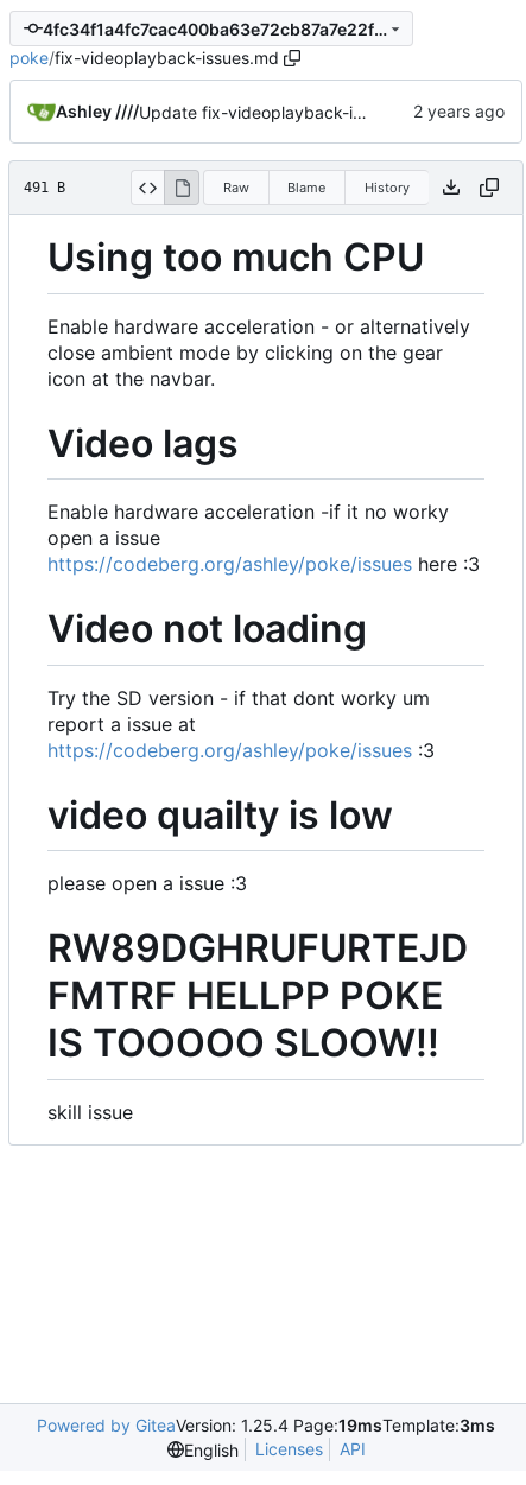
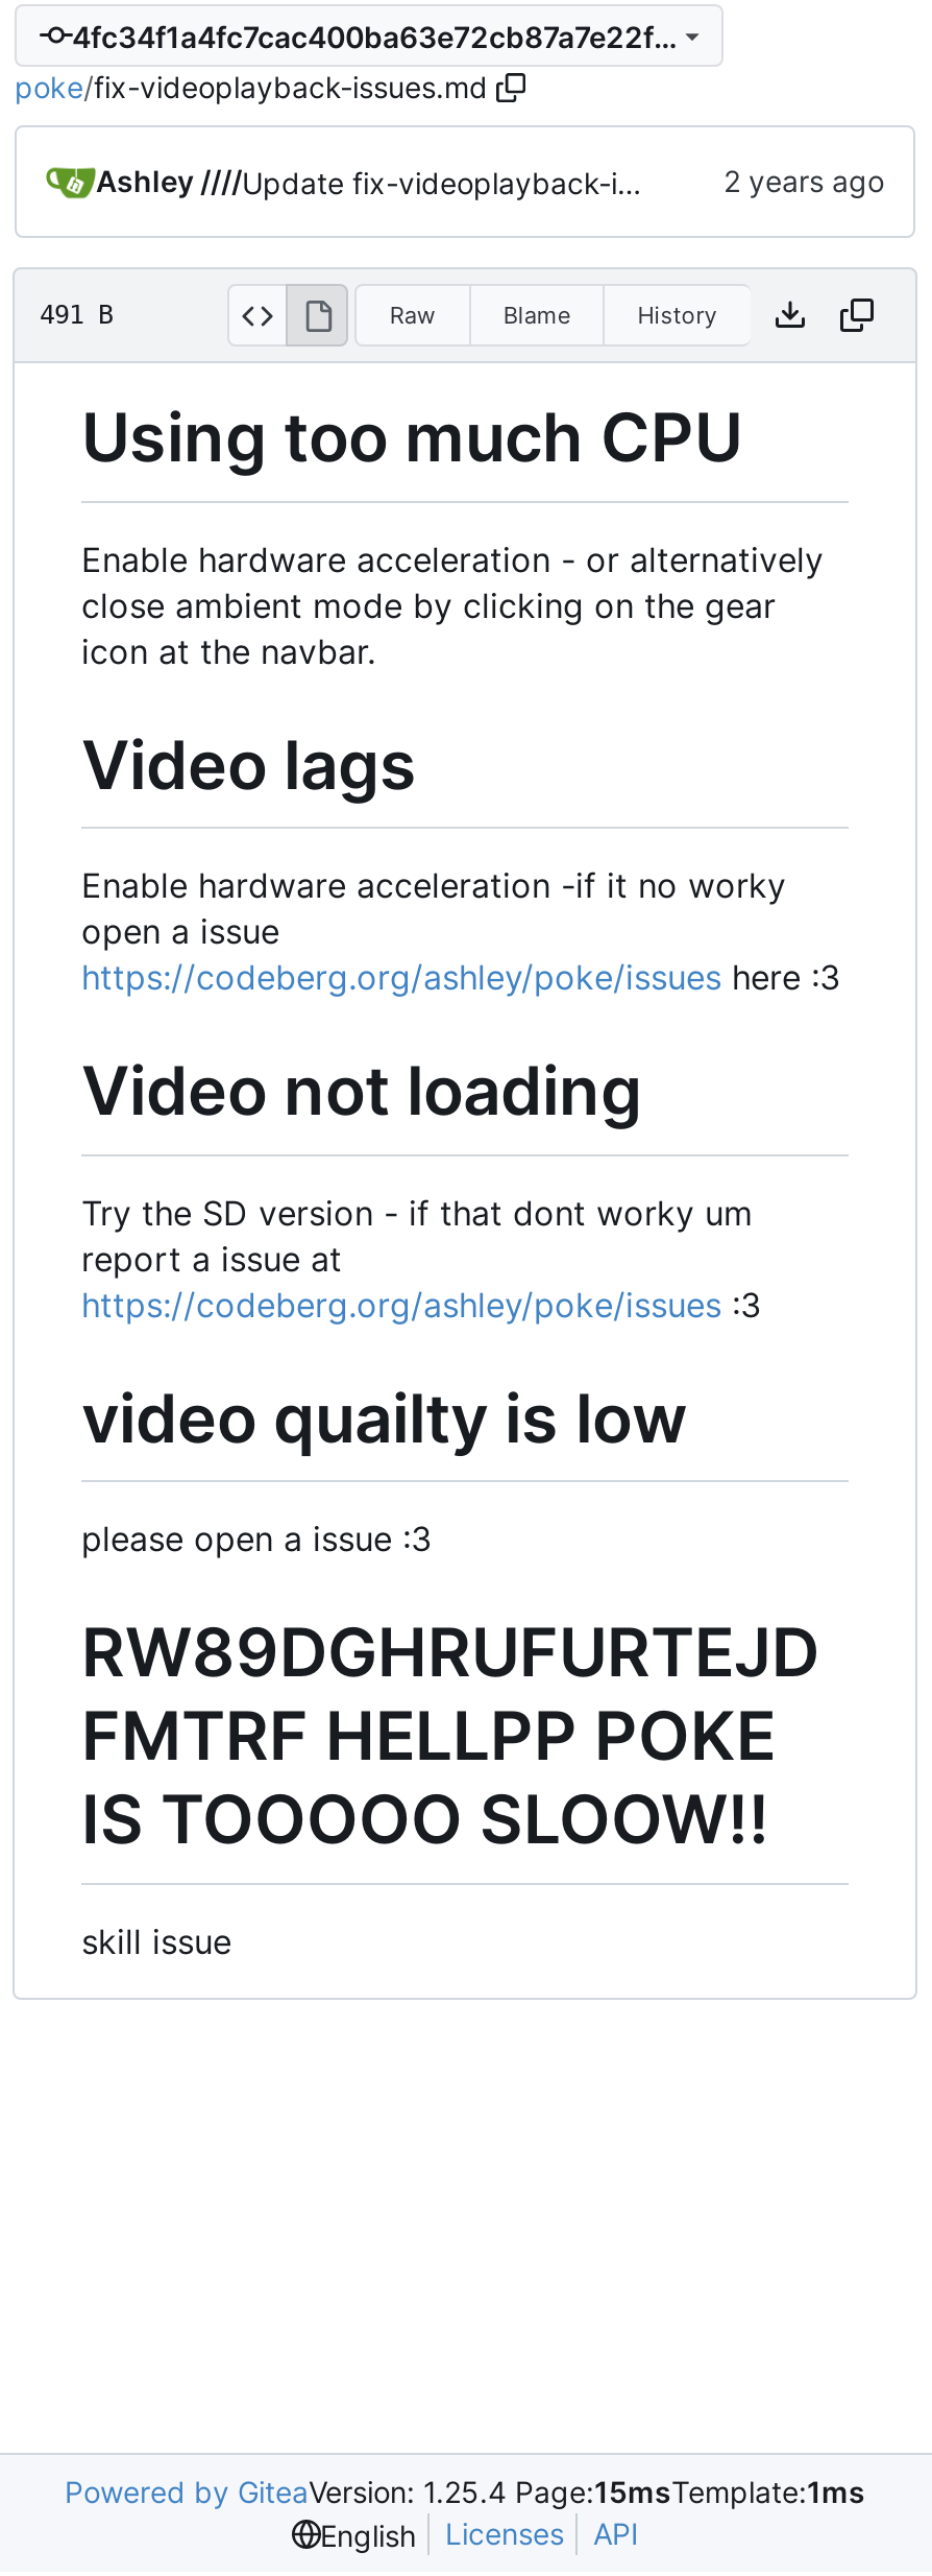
[37,1415,495,1435] Powered by GiteaVersion: 1.25.4 Page:19msTemplate:3ms -> [65,2474,865,2509] Powered by GiteaVersion: 1.25.4 Page:15msTemplate:1ms

